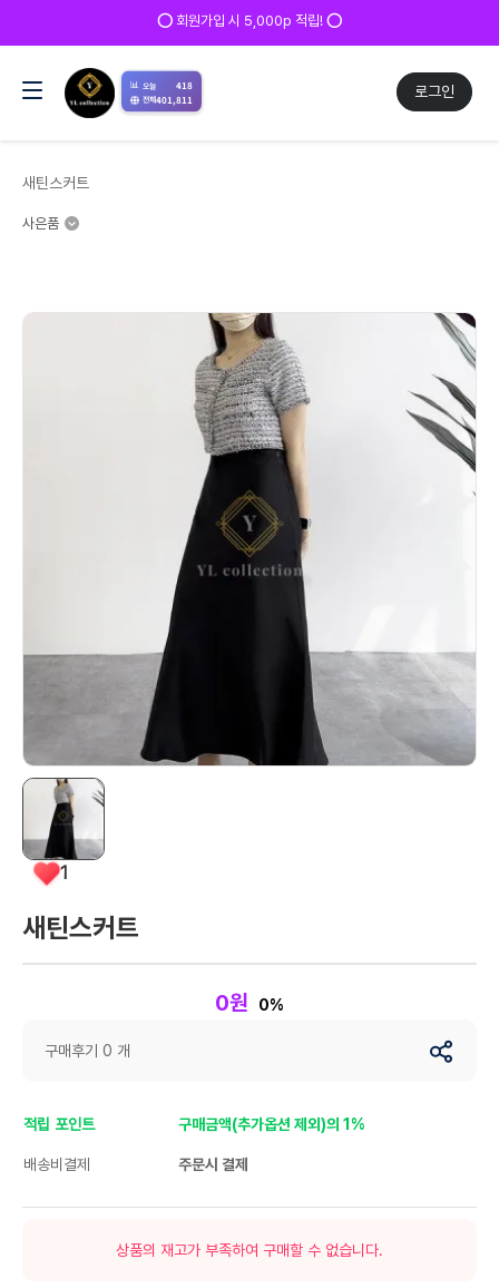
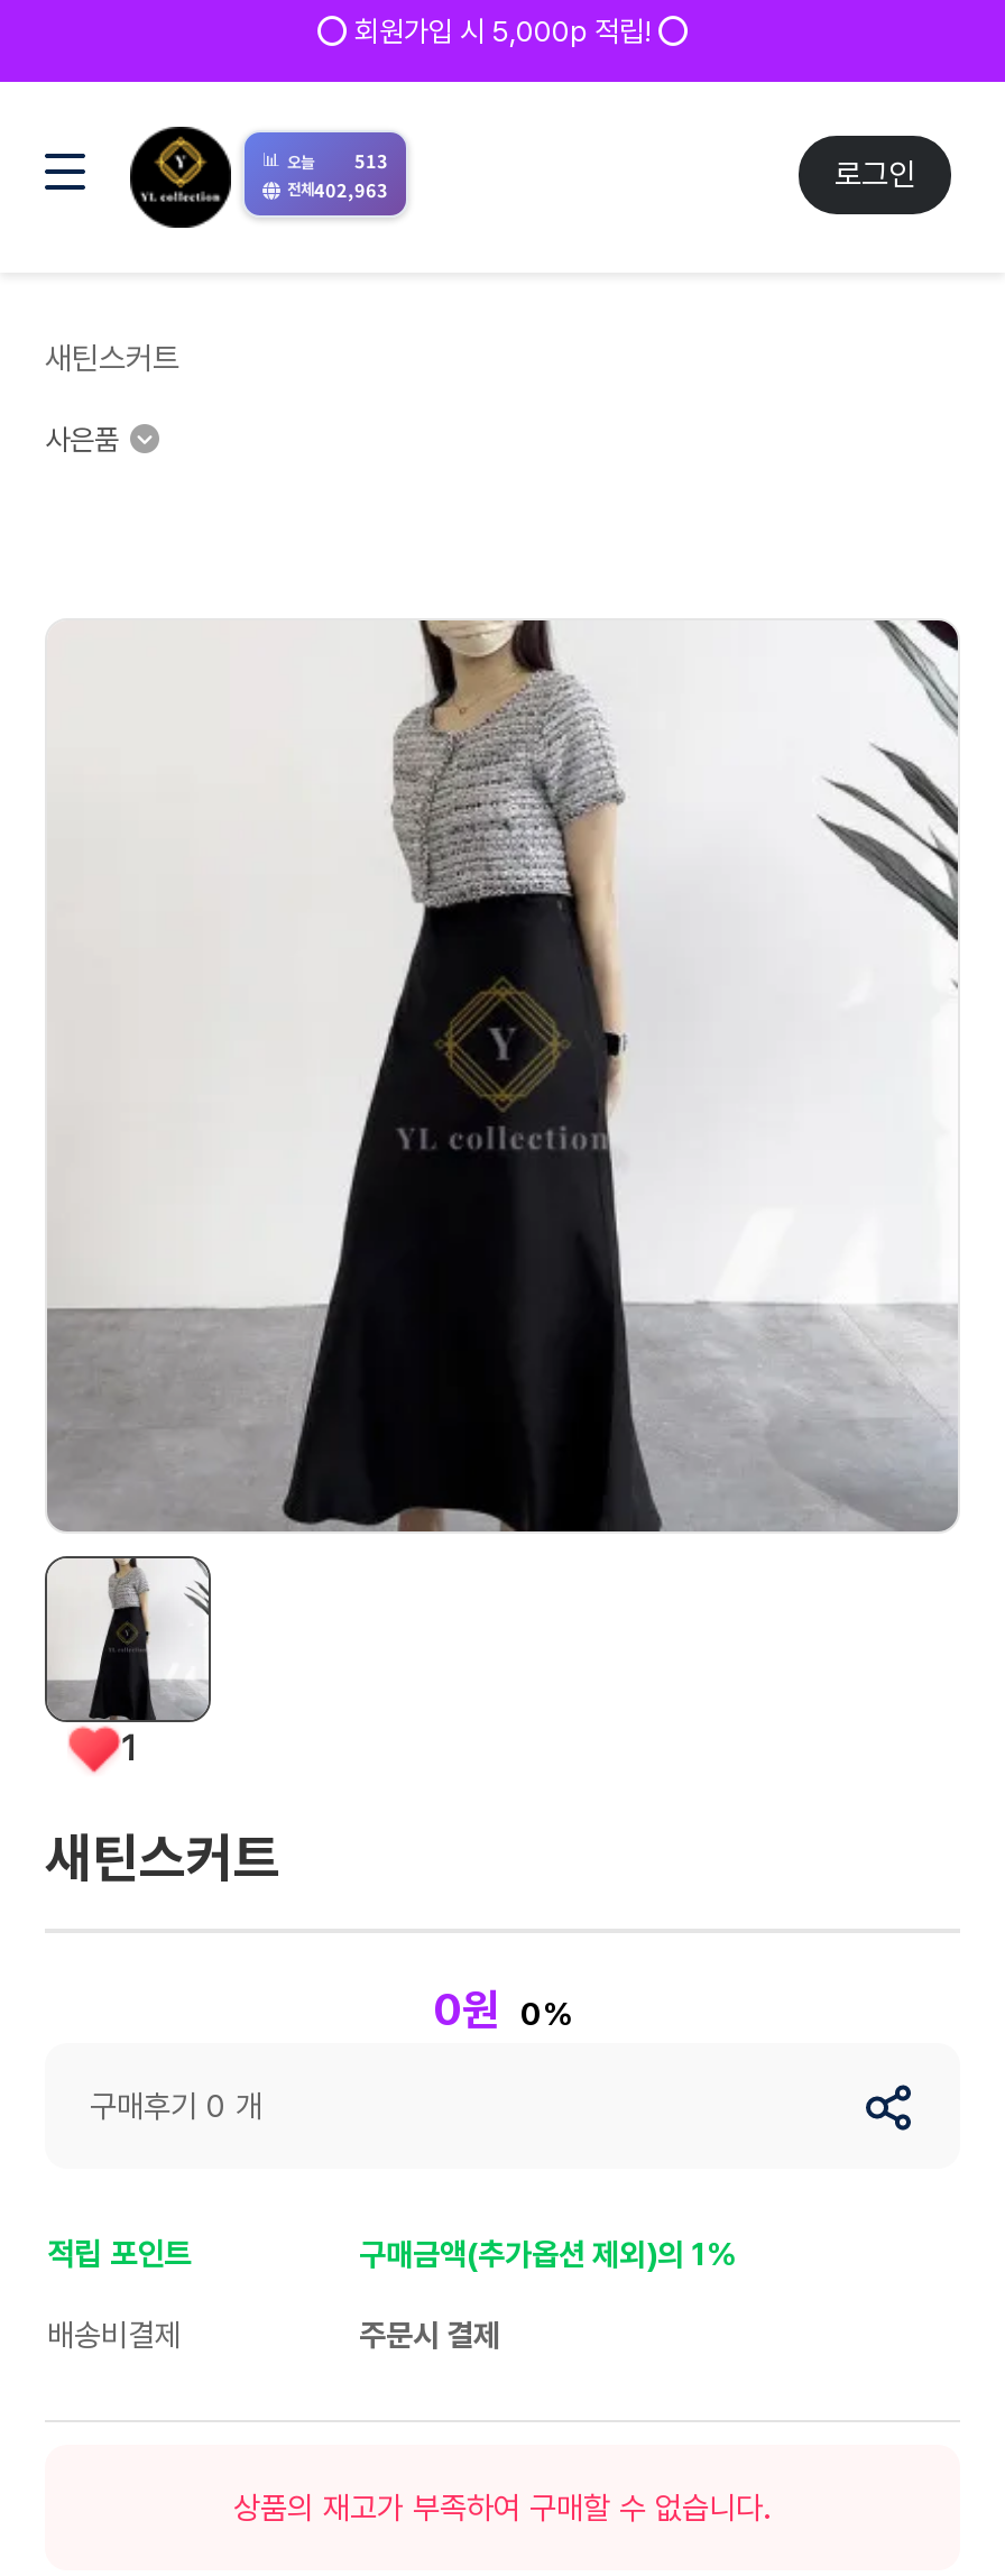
[176,79,193,91] 418 -> [354,148,388,173] 513
[143,92,193,105] 전체401,811 -> [287,176,388,201] 전체402,963

